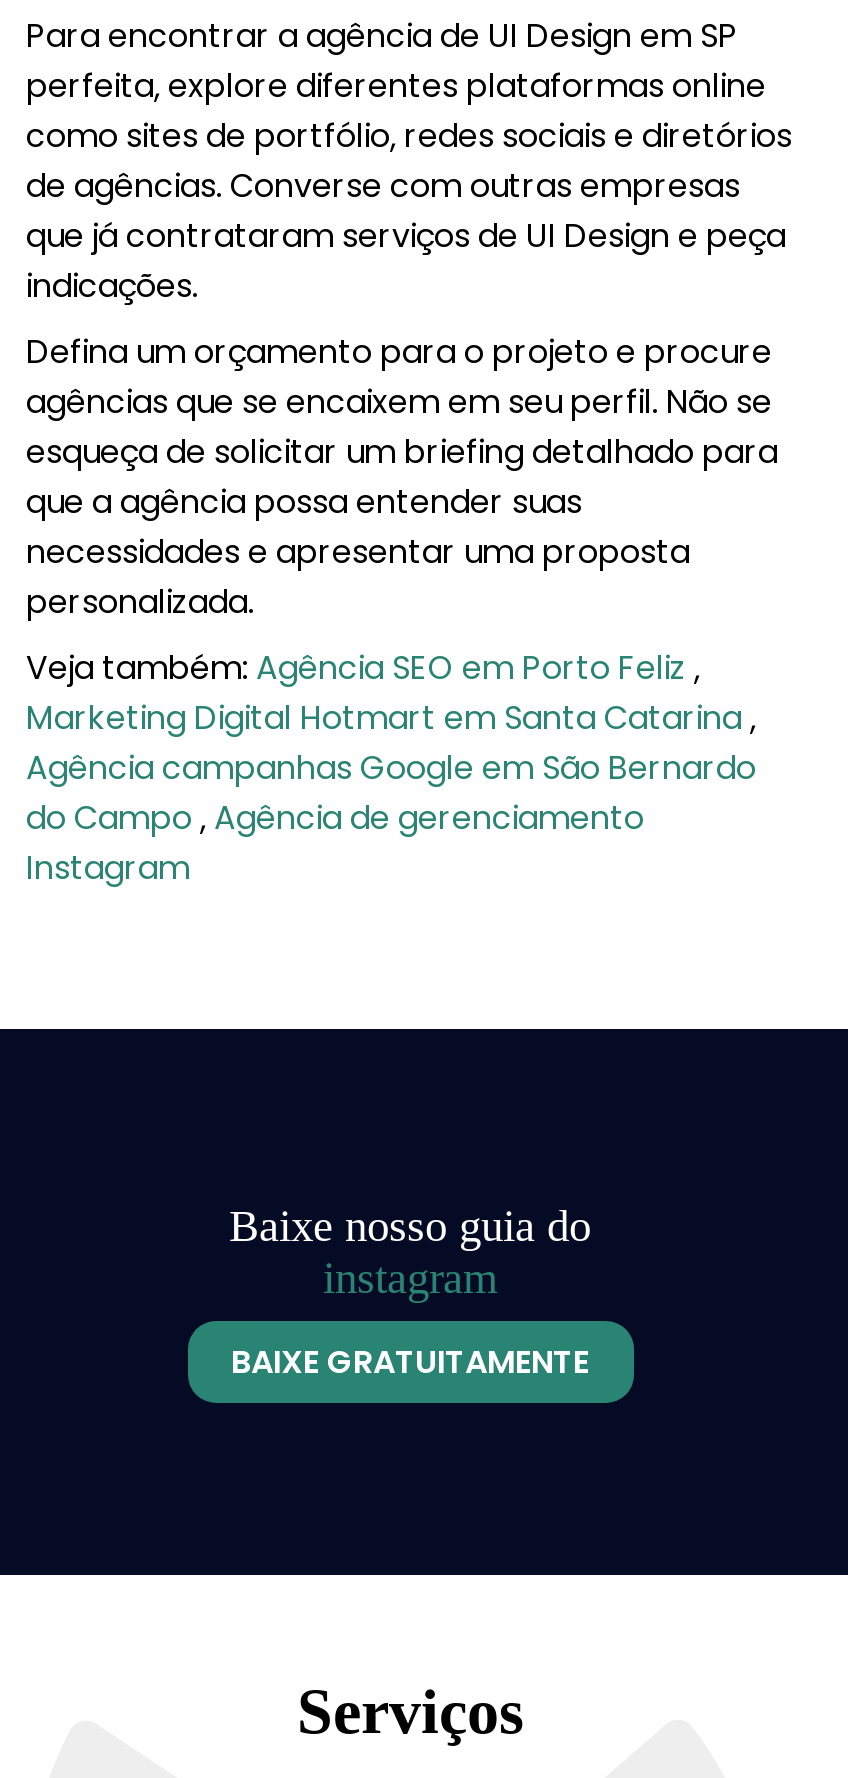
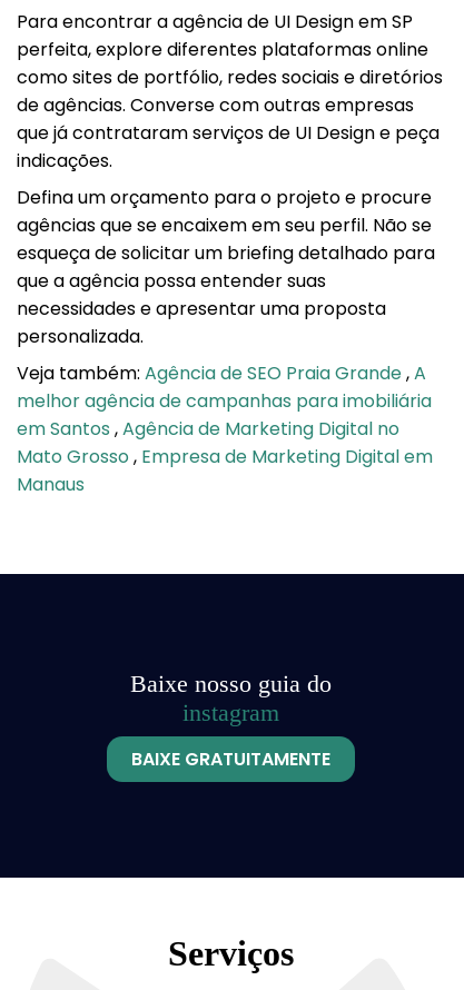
[26,645,756,891] Veja também: Agência SEO em Porto Feliz, | Marketing Digital Hotmart em Santa Catarina, | Agência campanhas Google em São Bernardo | do Campo, Agência de gerenciamento | Instagram -> [17,360,433,497] Veja também: Agência de SEO Praia Grande, A | melhor agência de campanhas para imobiliária | em Santos, Agência de Marketing Digital no | Mato Grosso, Empresa de Marketing Digital em | Manaus

